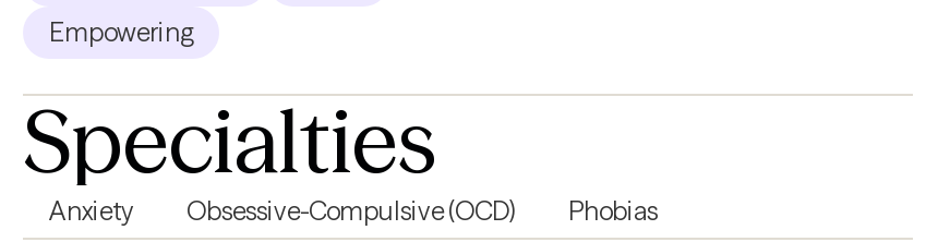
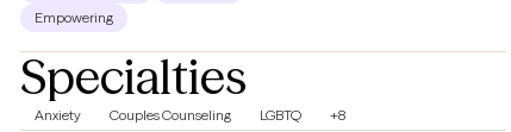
[187,194,658,226] Obsessive-Compulsive (OCD) | Phobias -> [110,106,345,123] Couples Counseling | LGBTQ | +8

